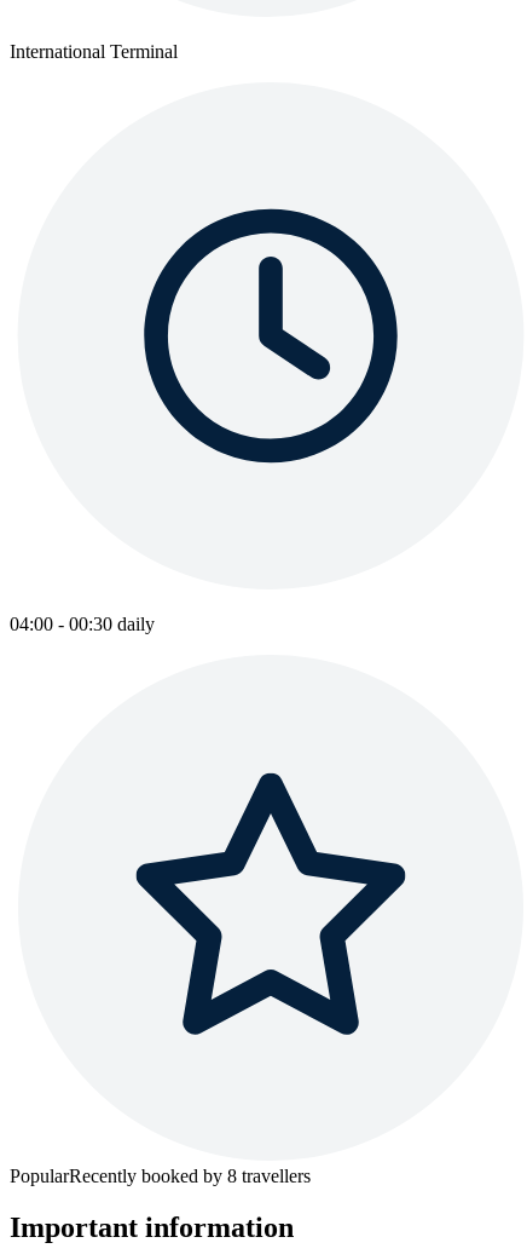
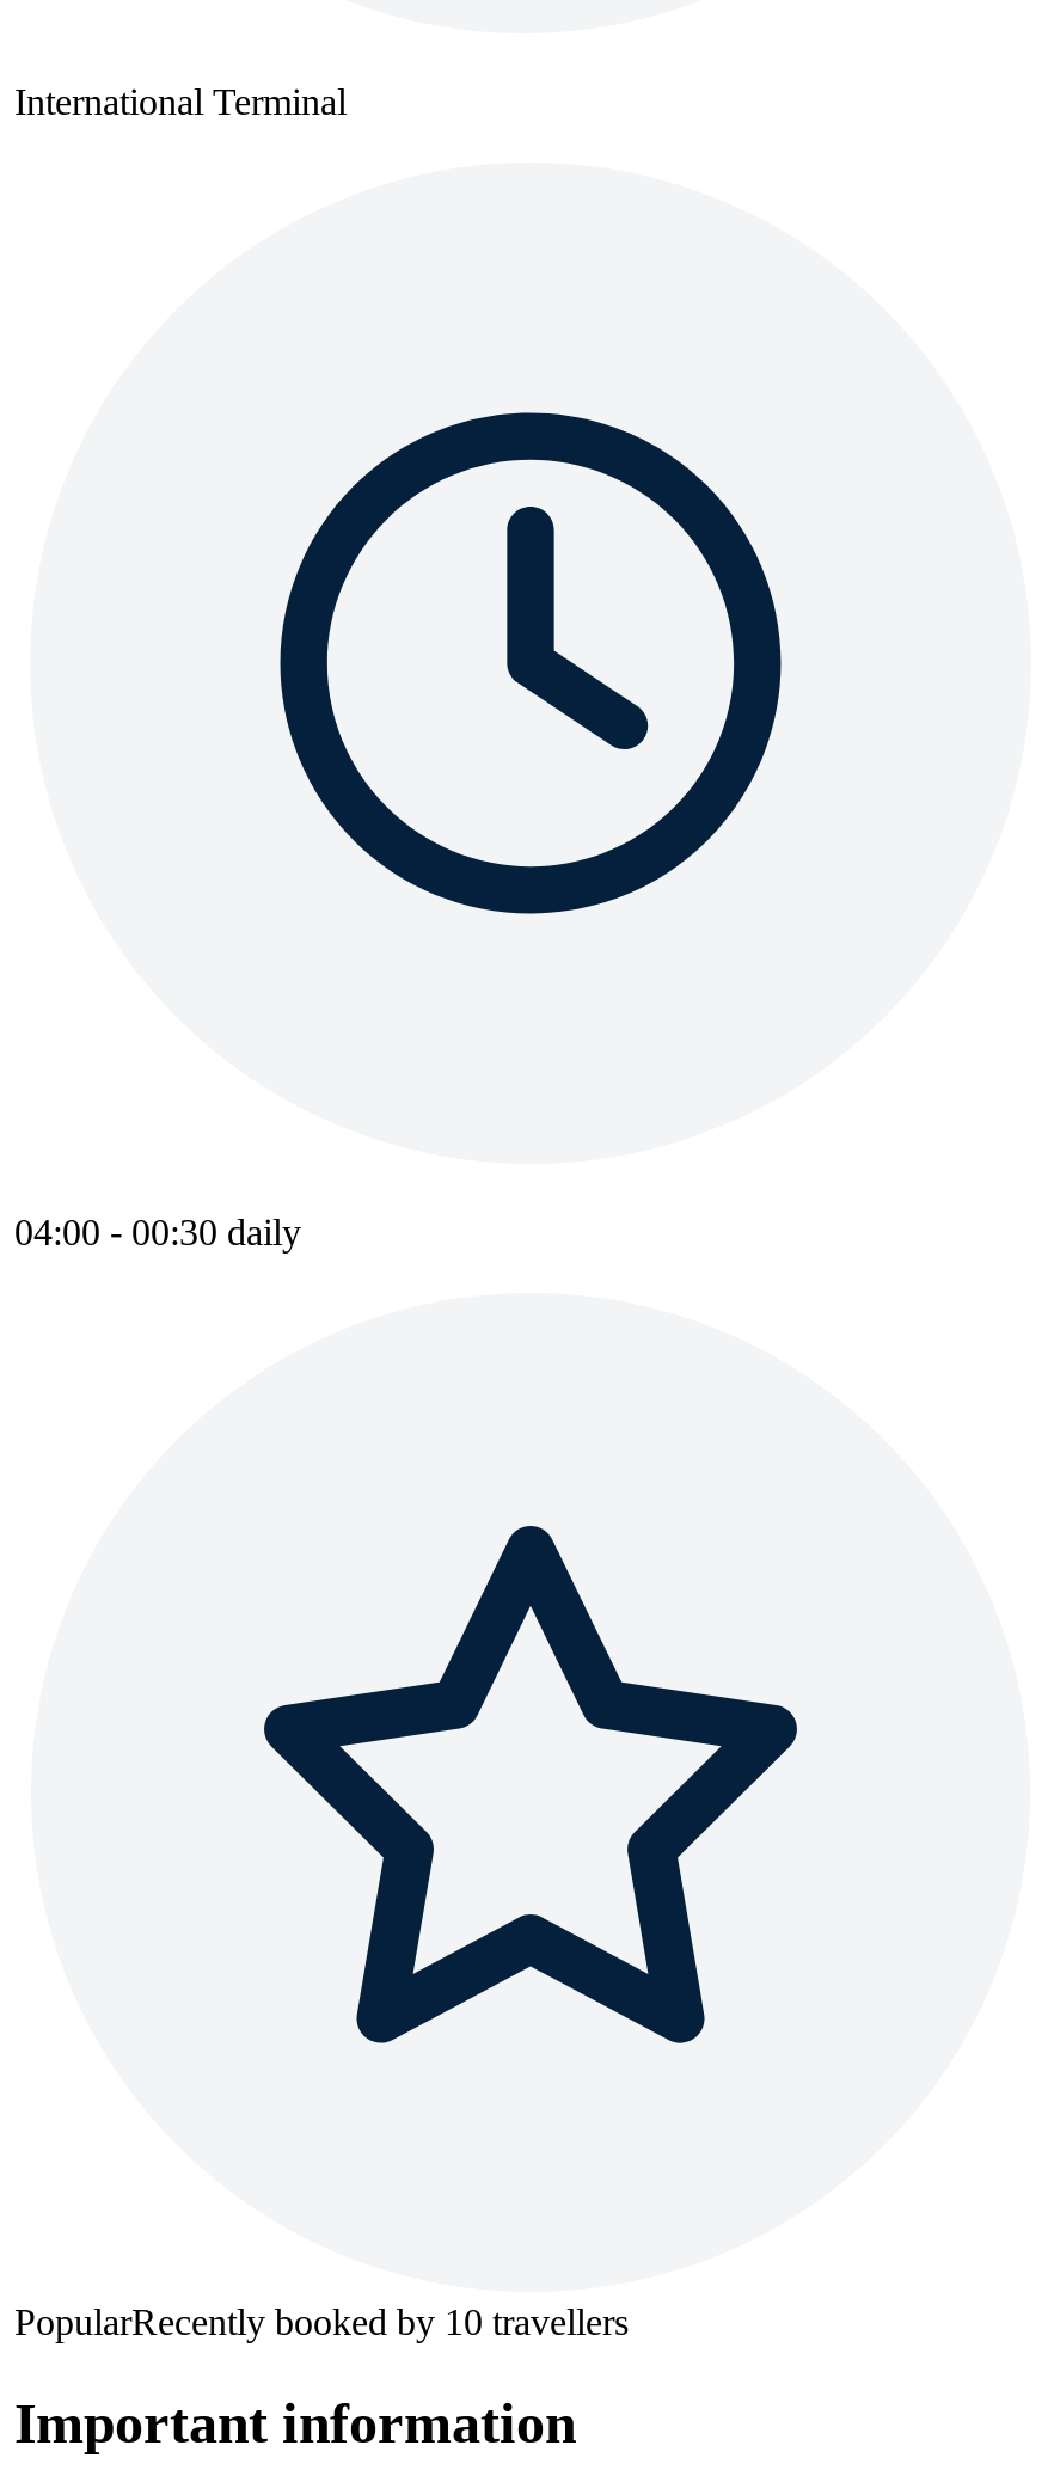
[10,1166,311,1186] PopularRecently booked by 8 travellers -> [14,2302,629,2342] PopularRecently booked by 10 travellers

